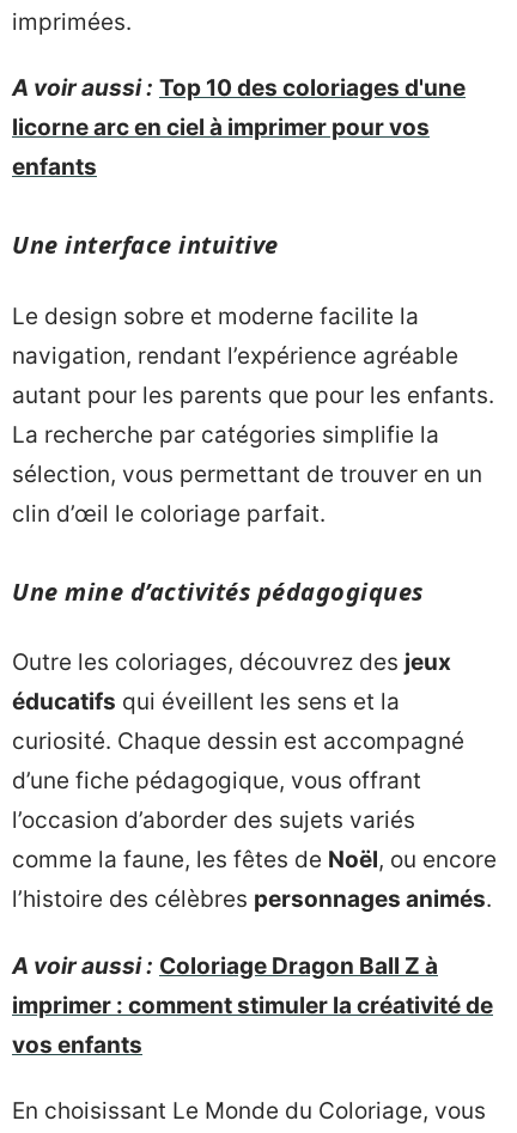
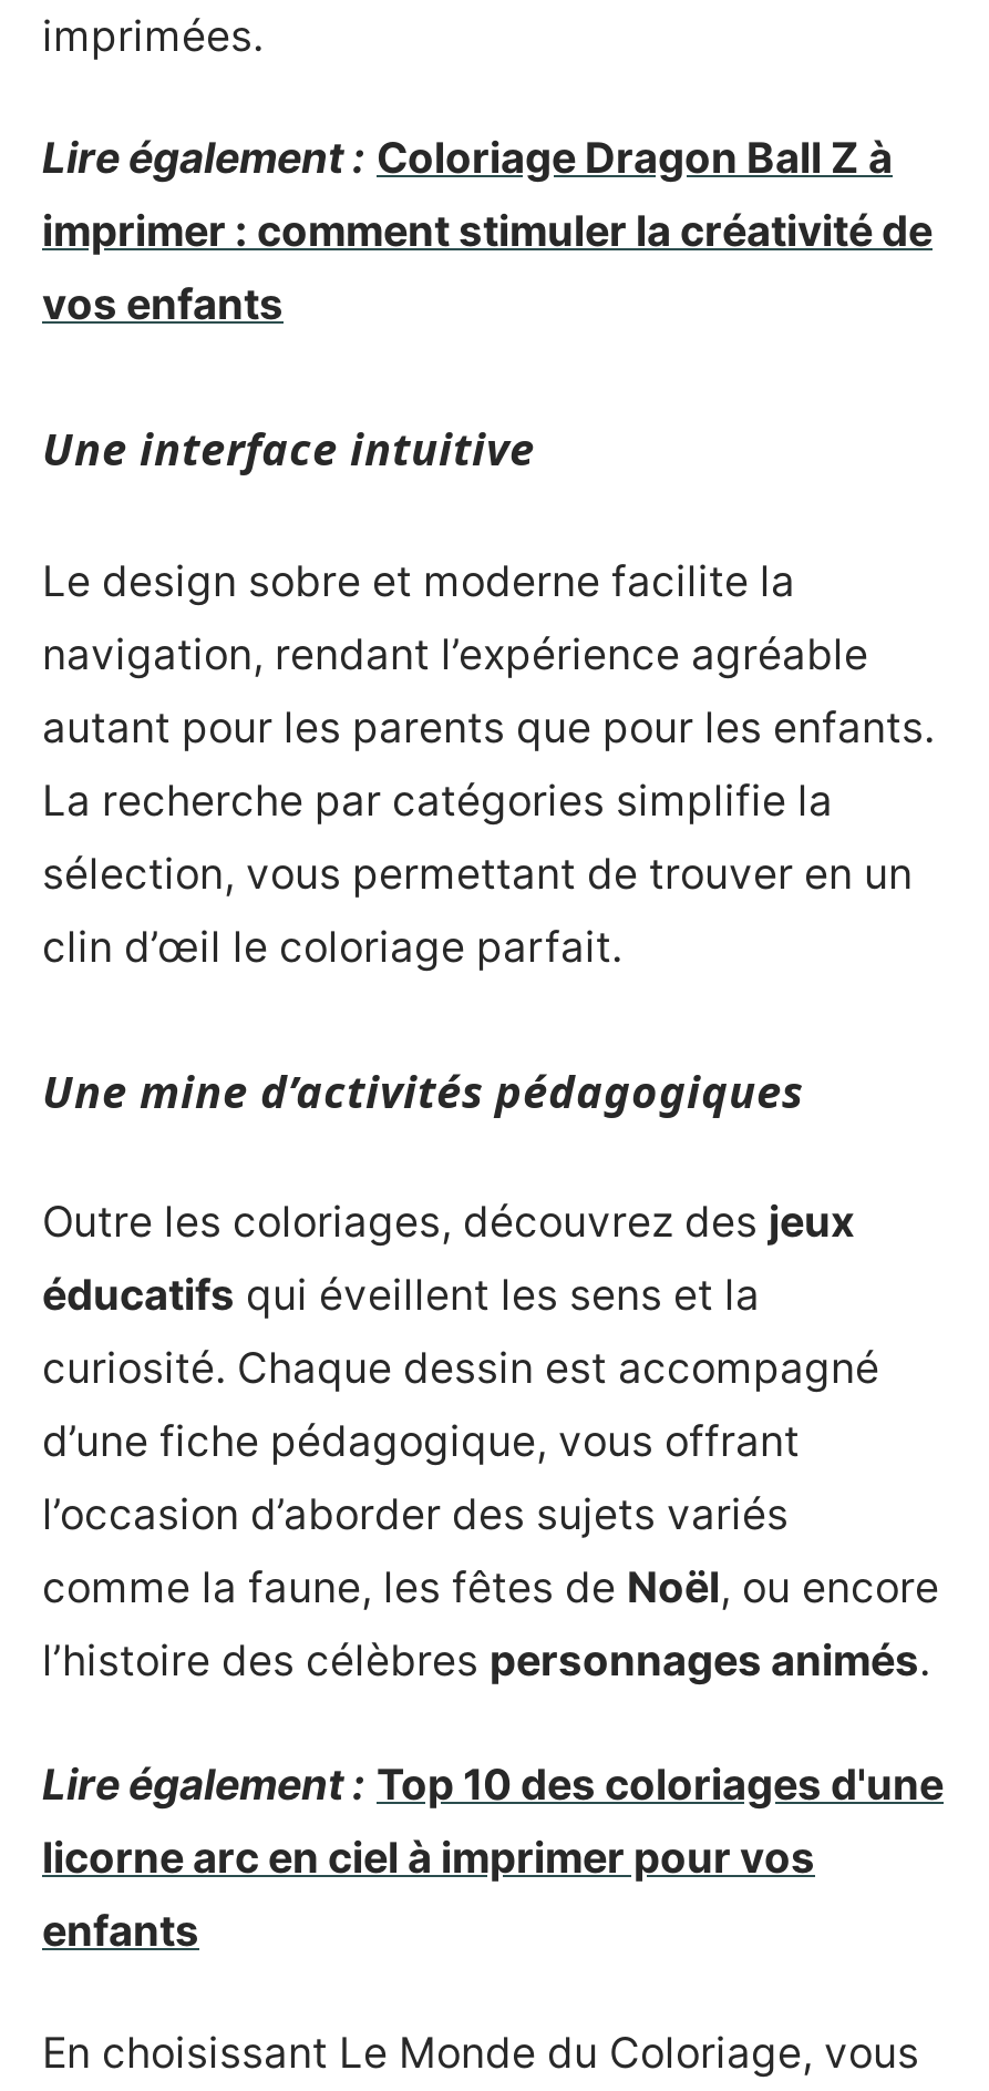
[12,74,466,102] A voir aussi : Top 10 des coloriages d'une -> [42,133,893,184] Lire également : Coloriage Dragon Ball Z à
moved [12,114,430,181] -> [42,1832,815,1956]: licorne arc en ciel à imprimer pour vos | enfants
[12,952,438,979] A voir aussi : Coloriage Dragon Ball Z à -> [42,1759,944,1810] Lire également : Top 10 des coloriages d'une
moved [12,991,493,1058] -> [42,206,933,330]: imprimer : comment stimuler la créativité de | vos enfants

